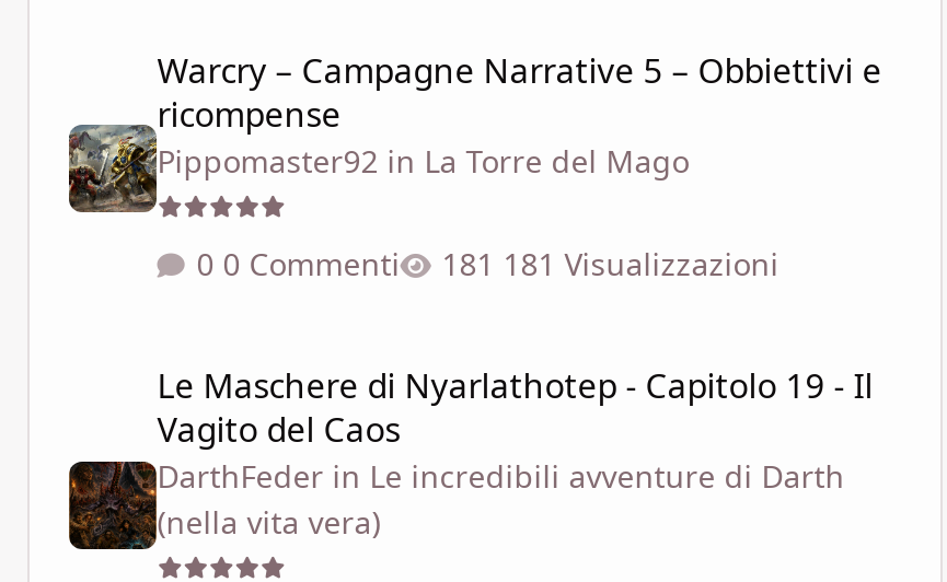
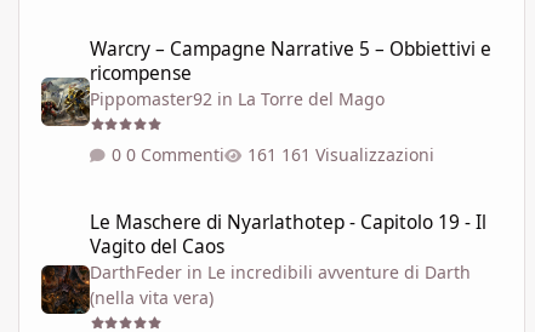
[503,243,779,284] 181 Visualizzazioni -> [282,143,435,166] 161 Visualizzazioni

